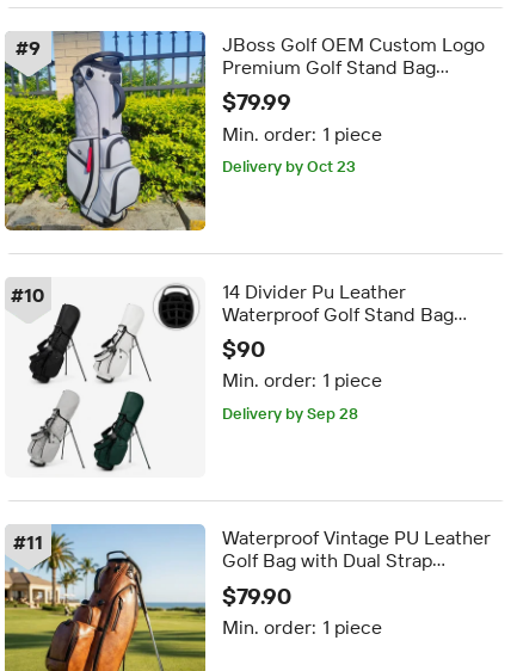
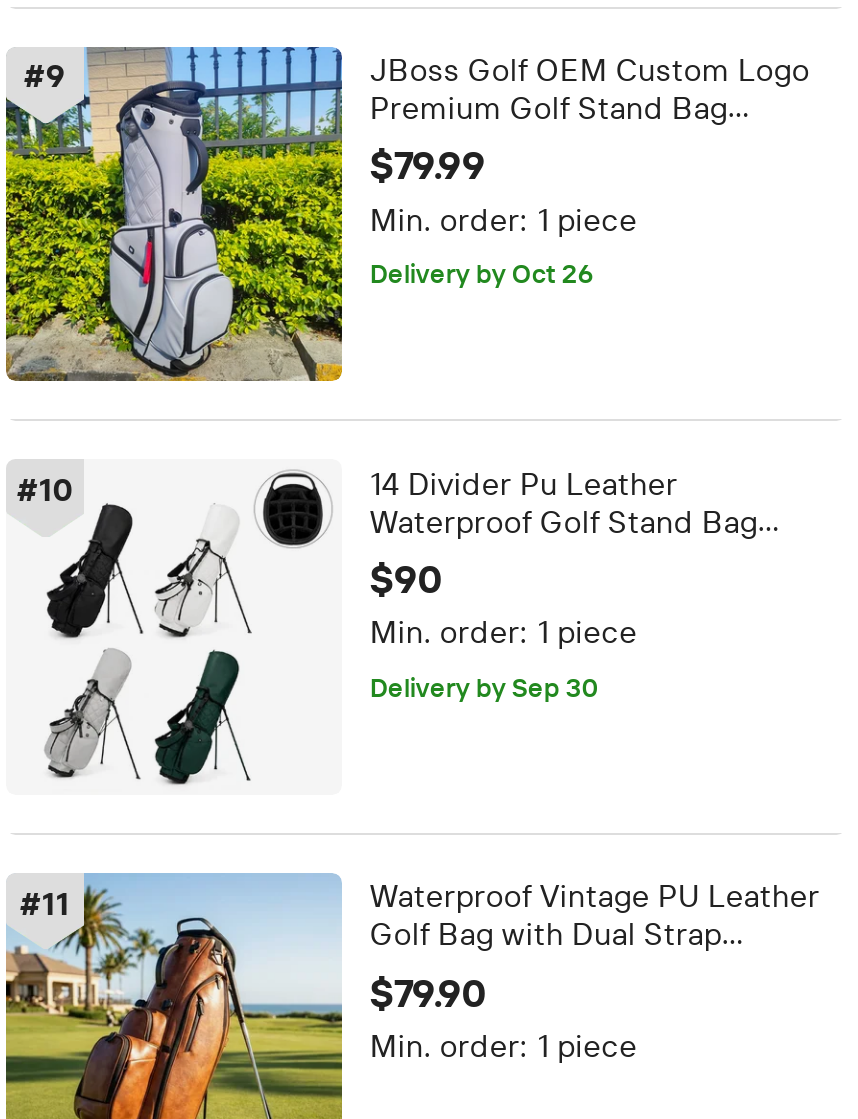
[222,157,356,176] Delivery by Oct 23 -> [370,258,594,290] Delivery by Oct 26
[222,404,358,423] Delivery by Sep 28 -> [370,671,598,703] Delivery by Sep 30

